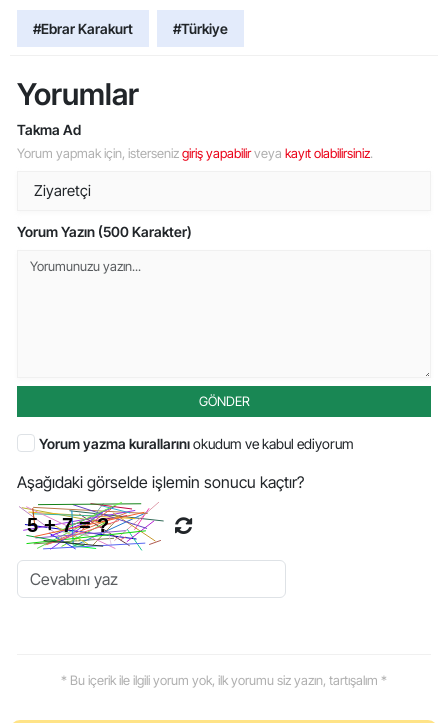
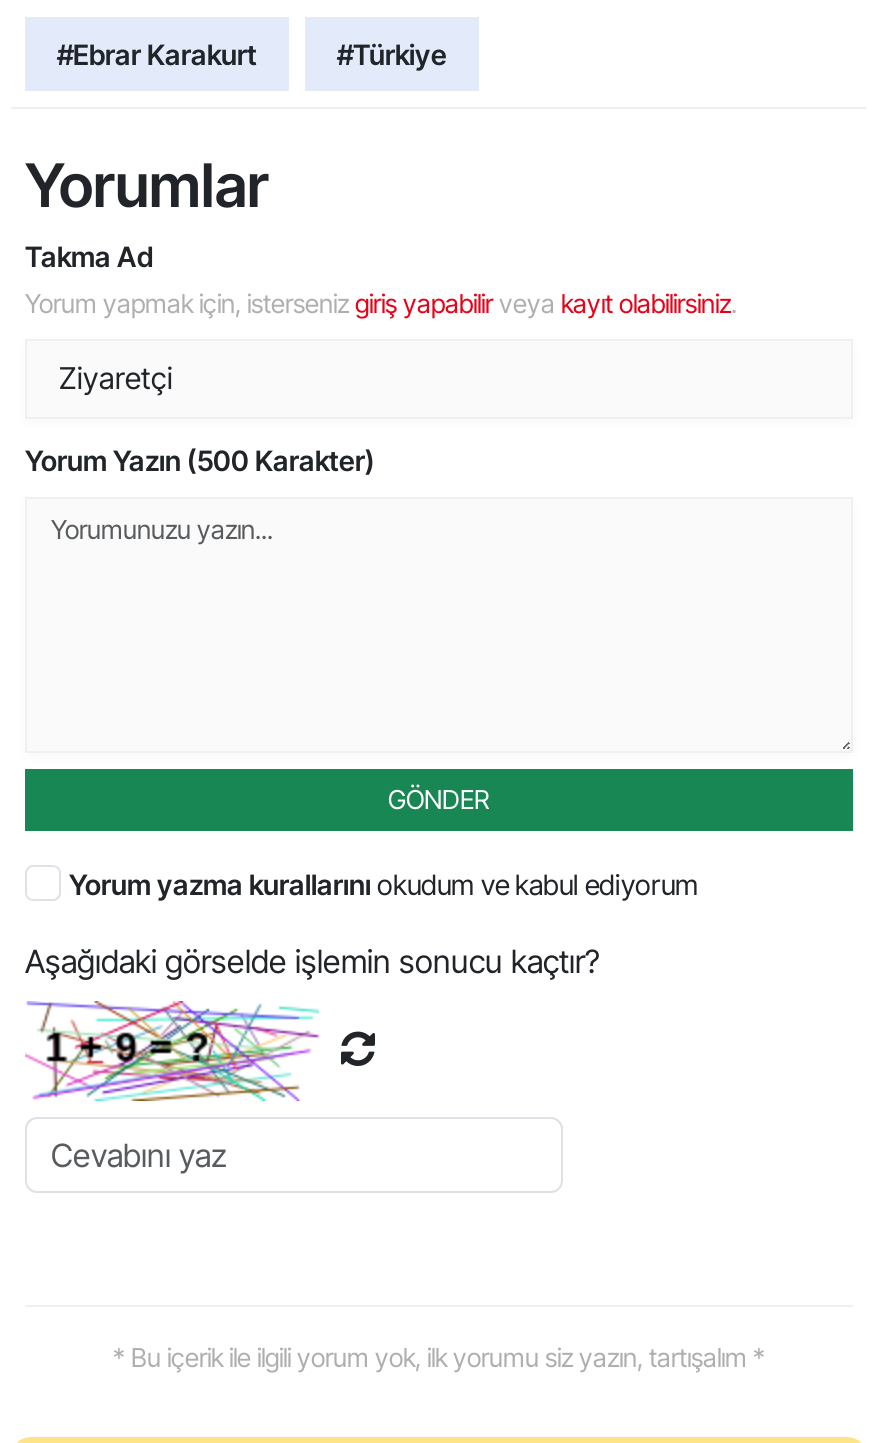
[20,501,162,552] [image] -> [25,1001,319,1103] [image]

